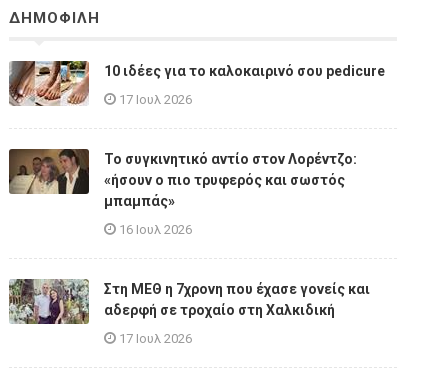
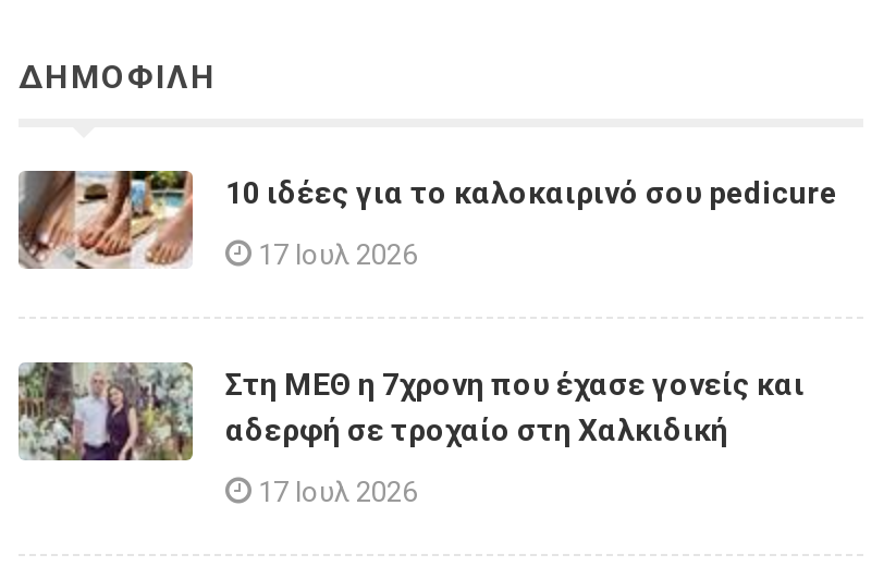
[9,149,357,237] [image] | Το συγκινητικό αντίο στον Λορέντζο: | «ήσουν ο πιο τρυφερός και σωστός | μπαμπάς» | 16 Ιουλ 2026 -> none

